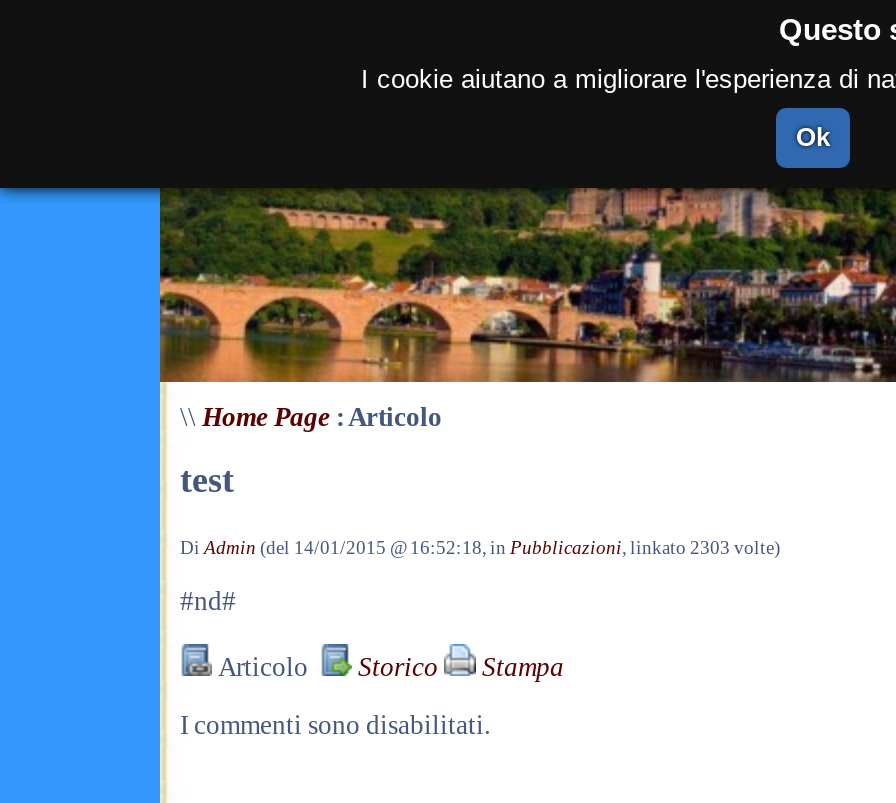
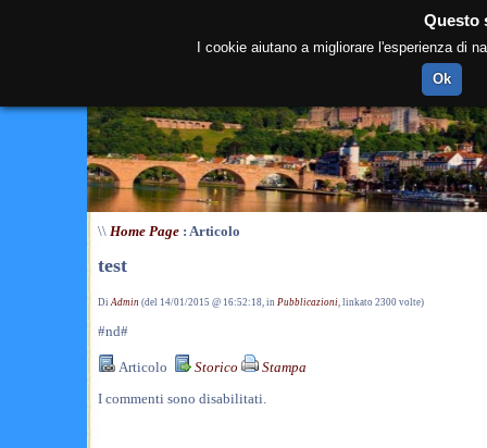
[180,539,780,559] Di Admin (del 14/01/2015 @ 16:52:18, in Pubblicazioni, linkato 2303 volte) -> [98,297,424,308] Di Admin (del 14/01/2015 @ 16:52:18, in Pubblicazioni, linkato 2300 volte)

